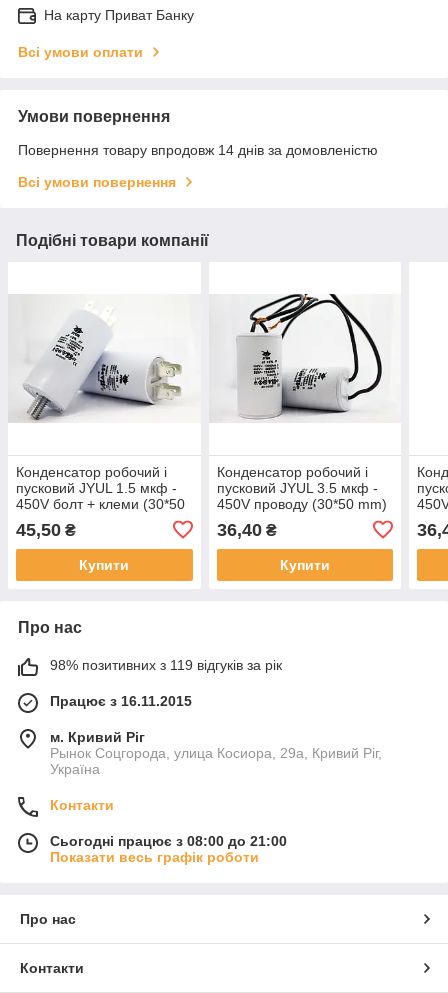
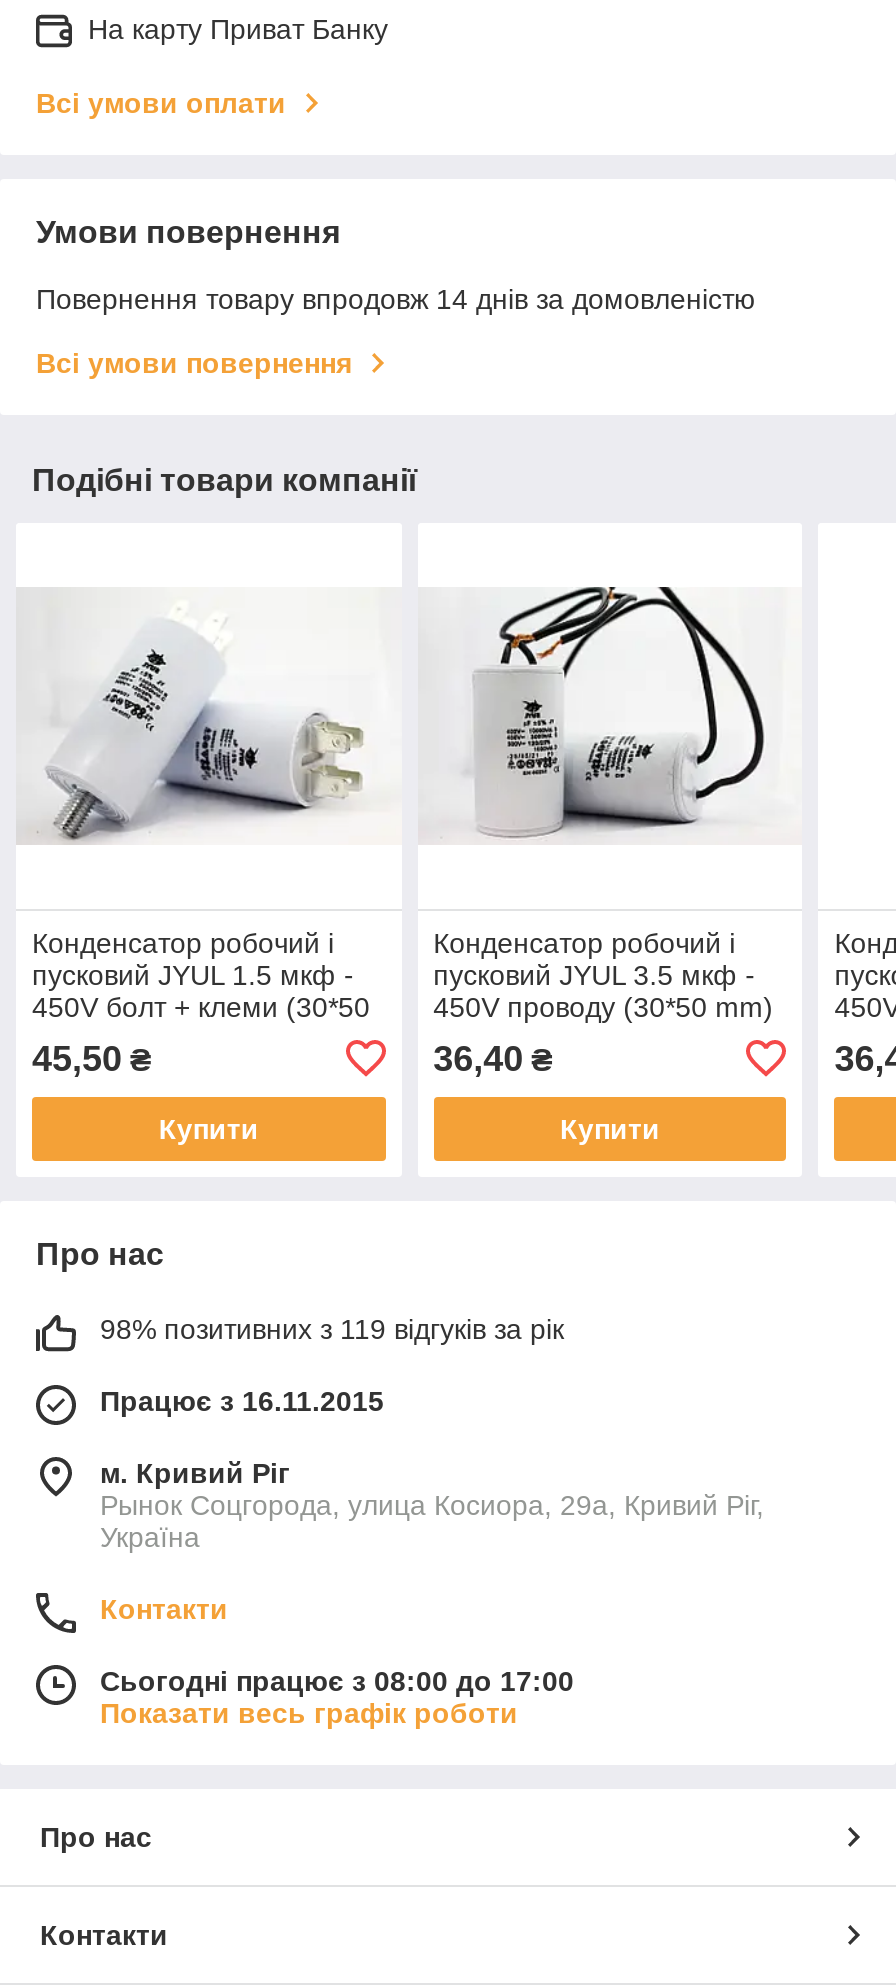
[50,833,287,849] Сьогодні працює з 08:00 до 21:00 -> [100,1665,574,1697] Сьогодні працює з 08:00 до 17:00

